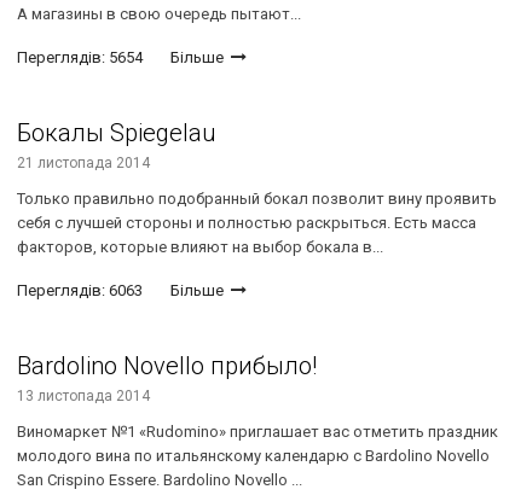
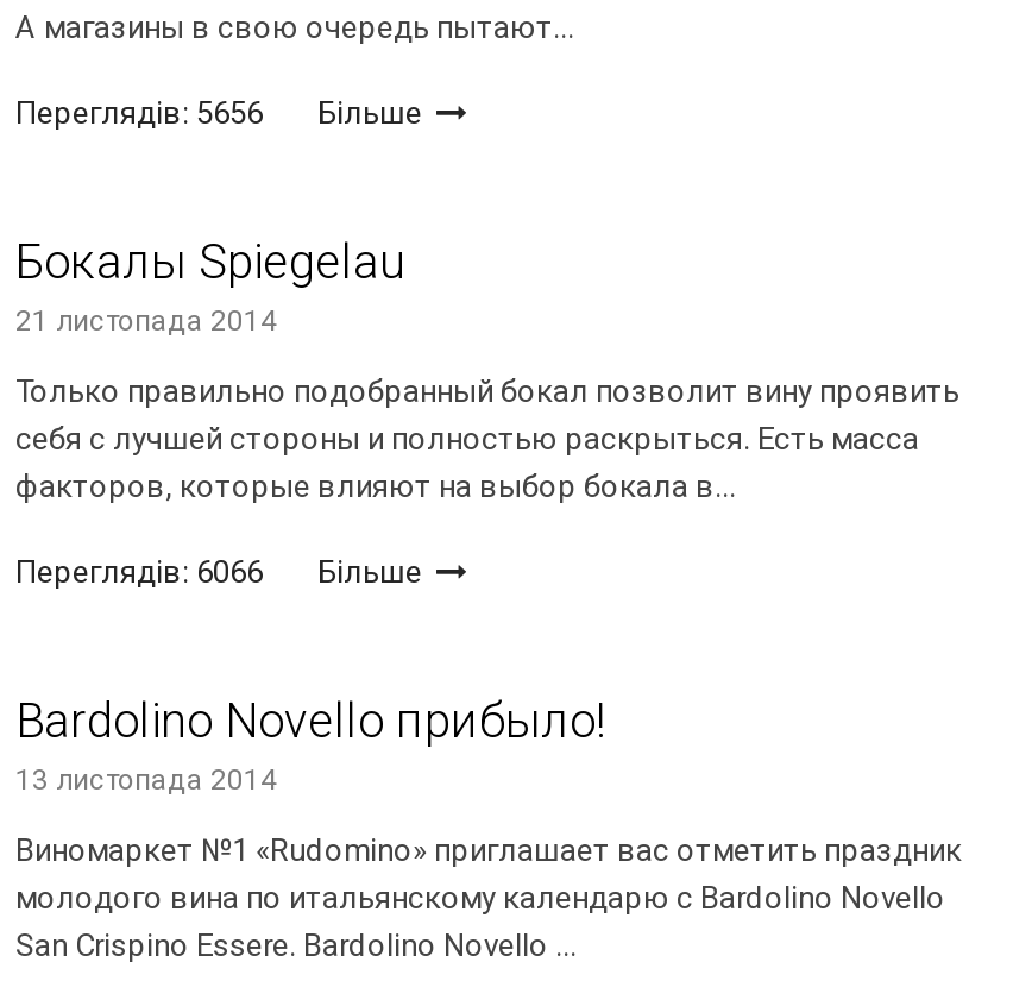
[17,48,227,66] Переглядів: 5654 Більше -> [15,94,429,130] Переглядів: 5656 Більше
[17,281,227,299] Переглядів: 6063 Більше -> [15,553,429,589] Переглядів: 6066 Більше

